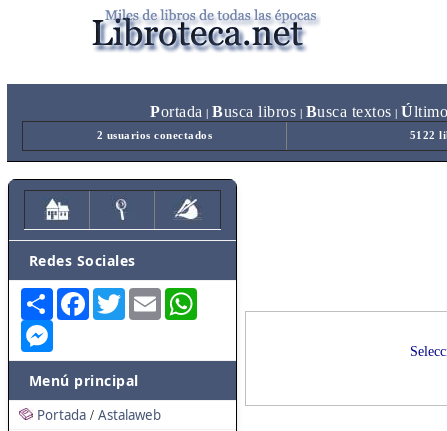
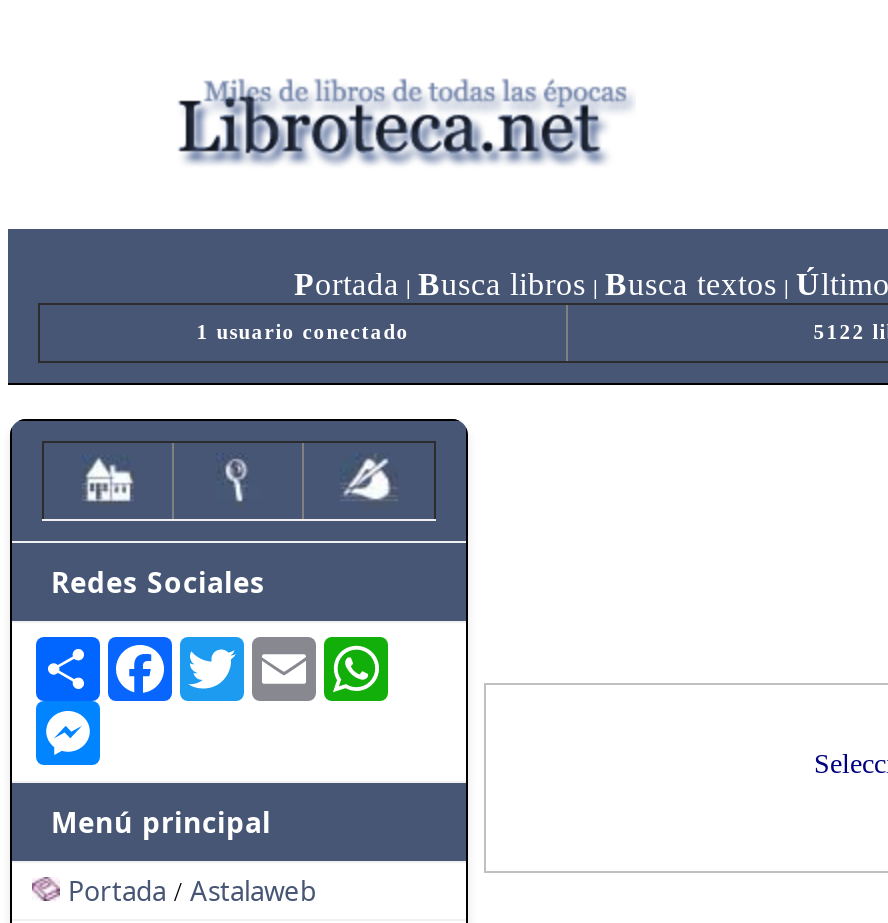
[97,130,212,141] 2 usuarios conectados -> [196,321,410,343] 1 usuario conectado

